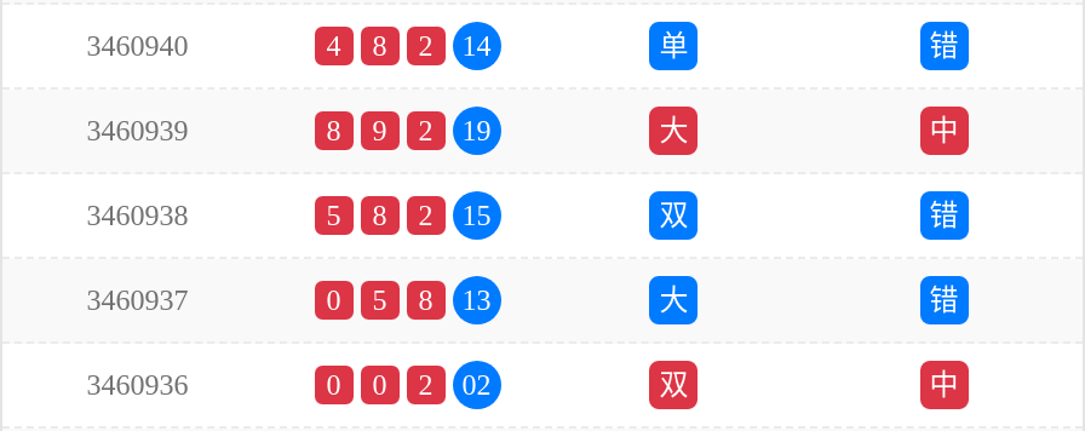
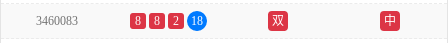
[87,29,341,63] 3460940 | 4 -> [36,14,141,28] 3460083 | 8
[87,29,959,402] 14 | 单 | 错 | 3460939 | 8 | 9 | 2 | 19 | 大 | 中 | 3460938 | 5 | 8 | 2 | 15 | 双 | 错 | 3460937 | 0 | 5 | 8 | 13 | 大 | 错 | 3460936 | 0 | 0 | 2 | 02 -> [191,14,203,28] 18

